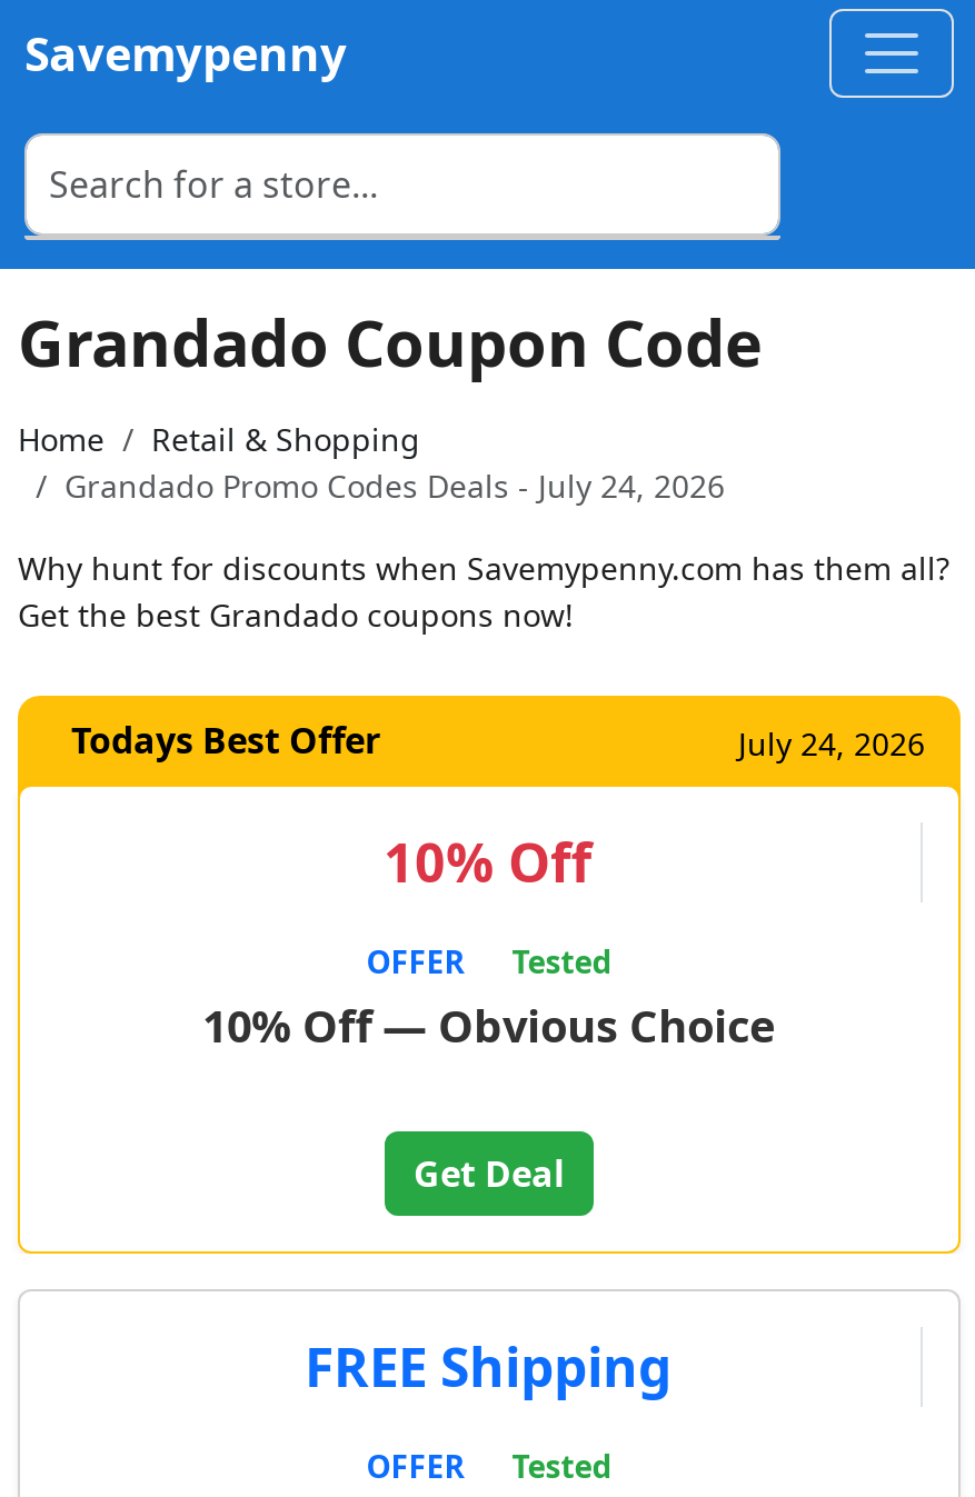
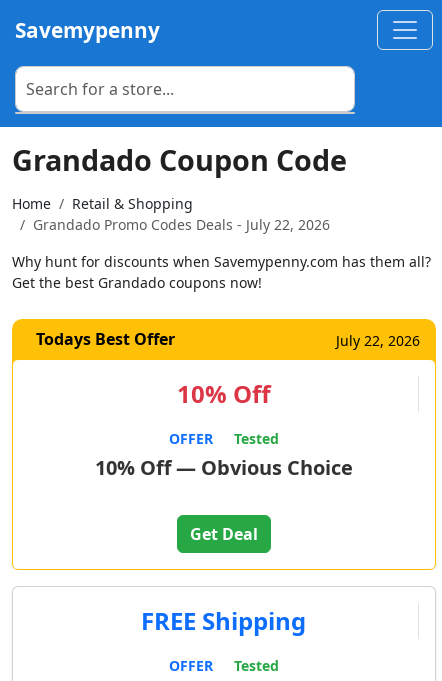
[64,465,725,507] Grandado Promo Codes Deals - July 24, 2026 -> [33,215,330,234] Grandado Promo Codes Deals - July 22, 2026
[738,722,925,765] July 24, 2026 -> [336,331,420,350] July 22, 2026

